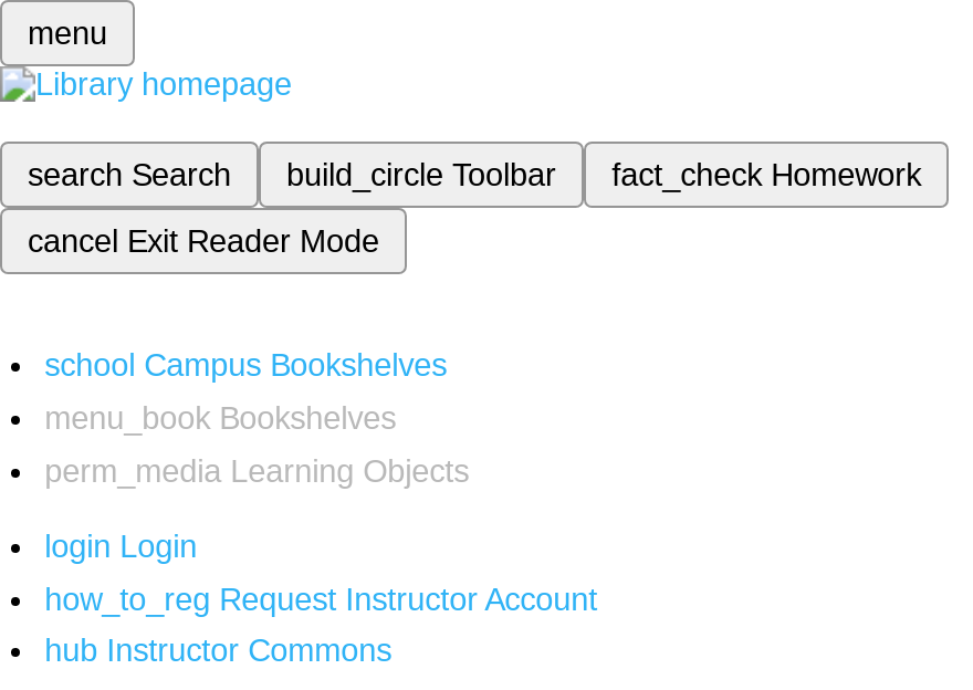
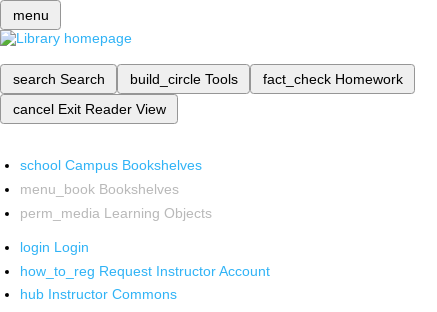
[286,157,556,192] build_circle Toolbar -> [129,71,237,87] build_circle Tools
[28,223,379,259] cancel Exit Reader Mode -> [12,101,165,117] cancel Exit Reader View

